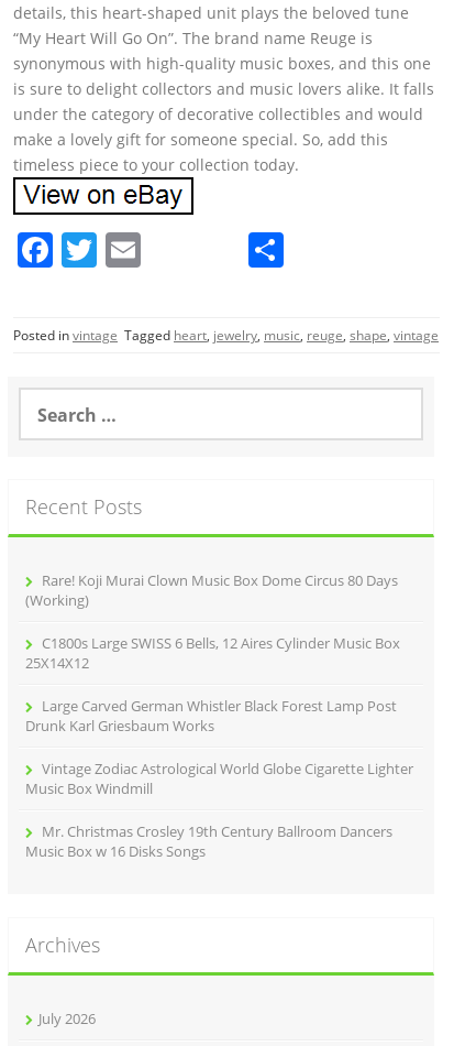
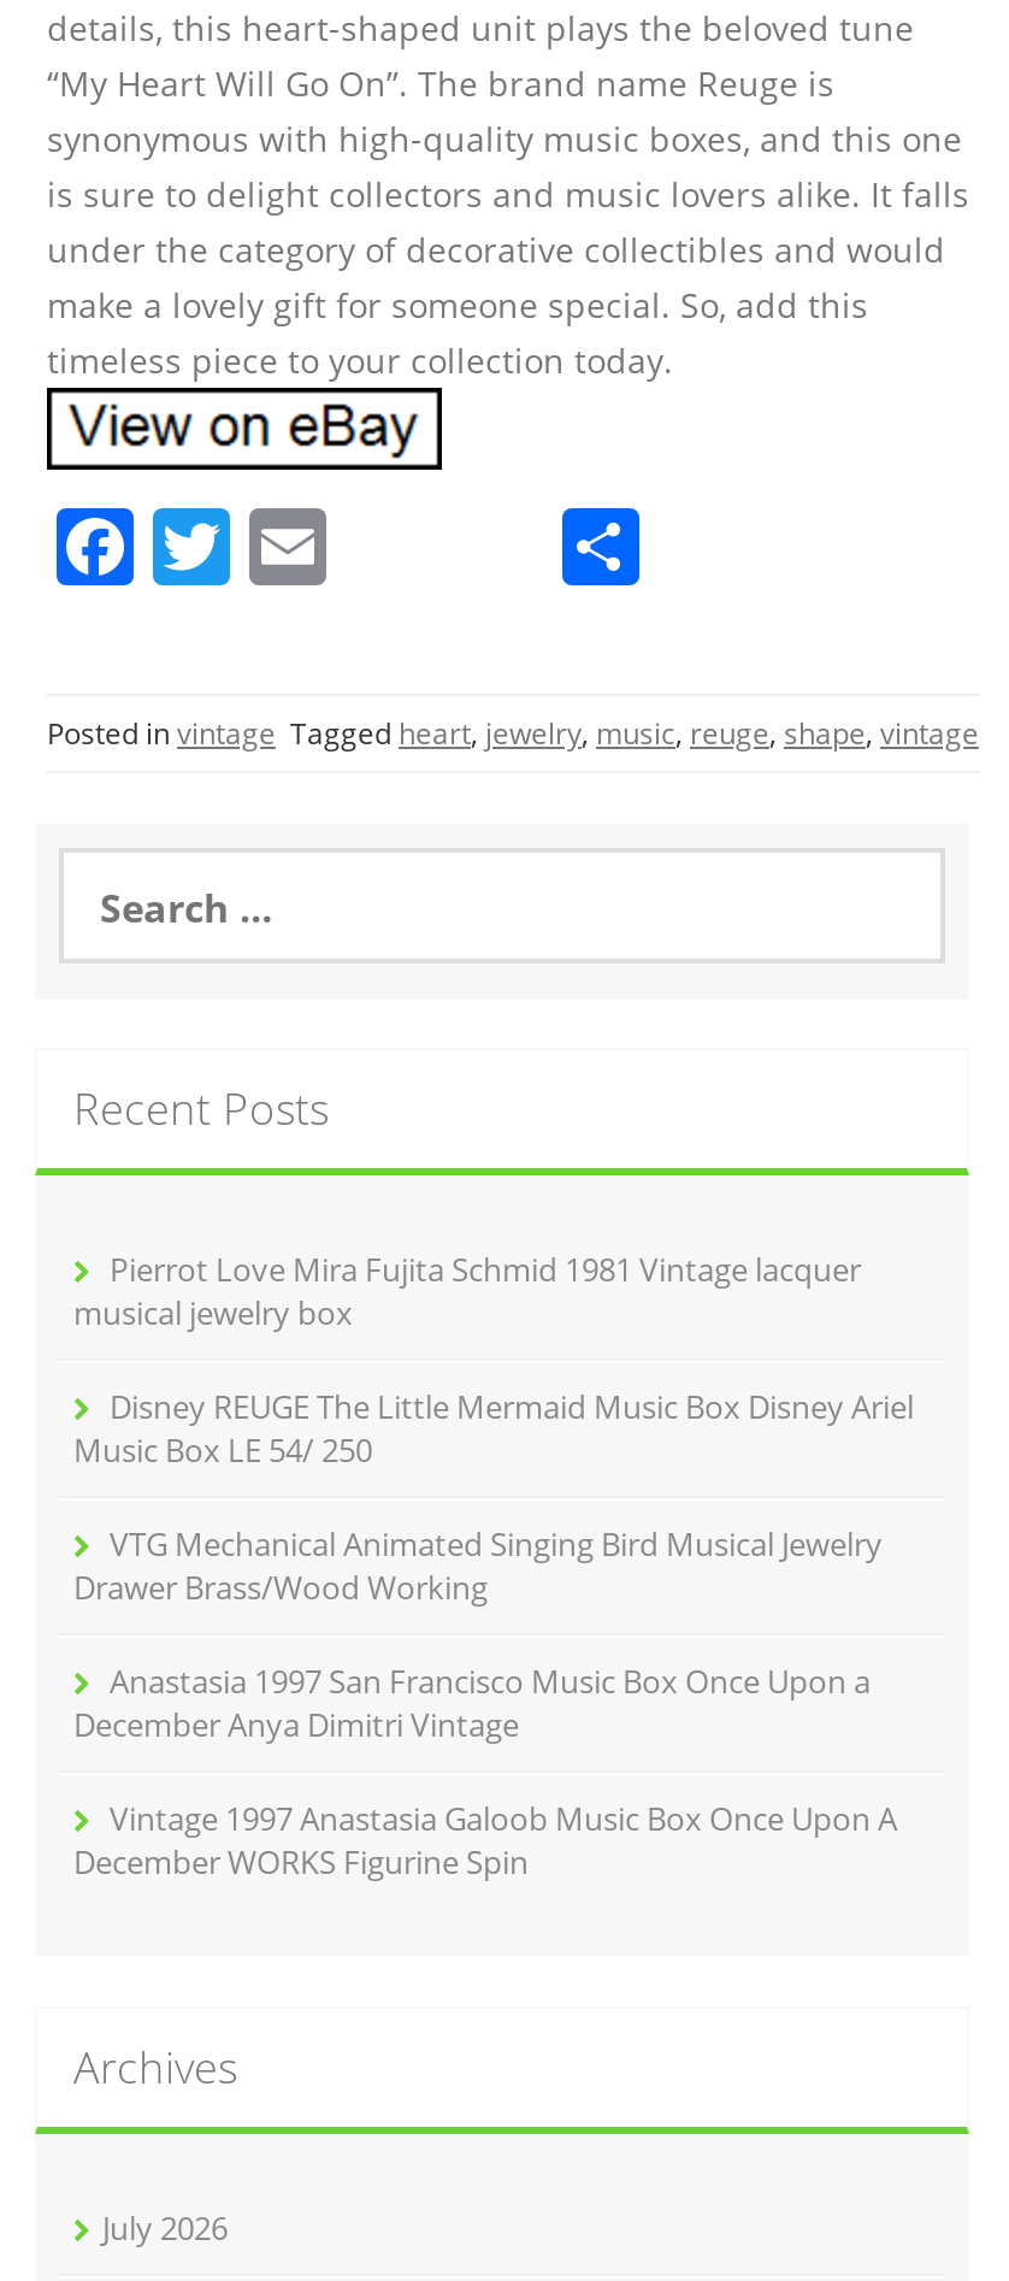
[25,570,398,610] Rare! Koji Murai Clown Music Box Dome Circus 80 Days | (Working) -> [73,1248,861,1334] Pierrot Love Mira Fujita Schmid 1981 Vintage lacquer | musical jewelry box
[25,633,400,673] C1800s Large SWISS 6 Bells, 12 Aires Cylinder Music Box | 25X14X12 -> [73,1385,914,1472] Disney REUGE The Little Mermaid Music Box Disney Ariel | Music Box LE 54/ 250
[25,696,397,736] Large Carved German Whistler Black Forest Lamp Post | Drunk Karl Griesbaum Works -> [73,1522,883,1609] VTG Mechanical Animated Singing Bird Musical Jewelry | Drawer Brass/Wood Working
[25,759,413,798] Vintage Zodiac Astrological World Globe Cigarette Lighter | Music Box Windmill -> [73,1660,871,1746] Anastasia 1997 San Francisco Music Box Once Upon a | December Anya Dimitri Vintage
[25,821,392,861] Mr. Christmas Crosley 19th Century Ballroom Dancers | Music Box w 16 Disks Songs -> [73,1797,897,1884] Vintage 1997 Anastasia Galoob Music Box Once Upon A | December WORKS Figurine Spin

